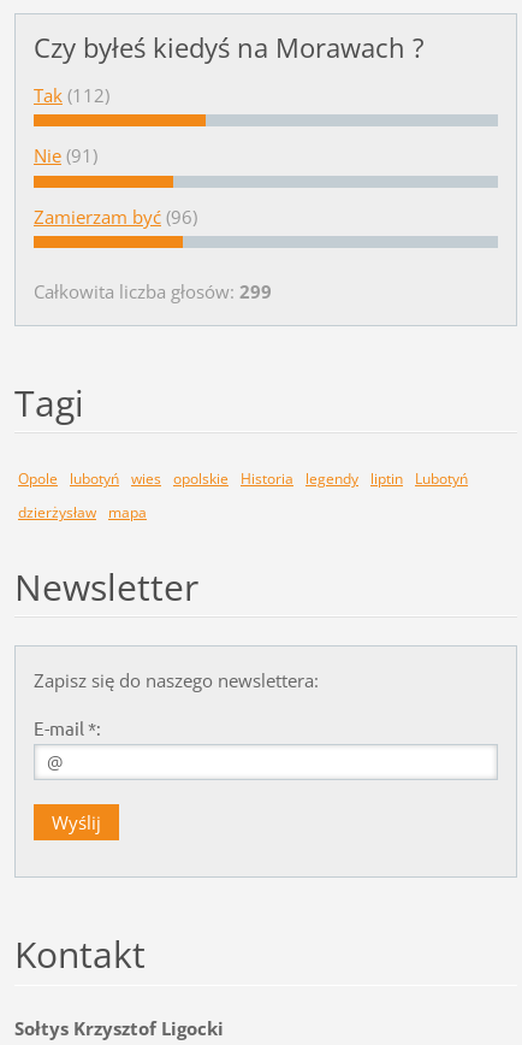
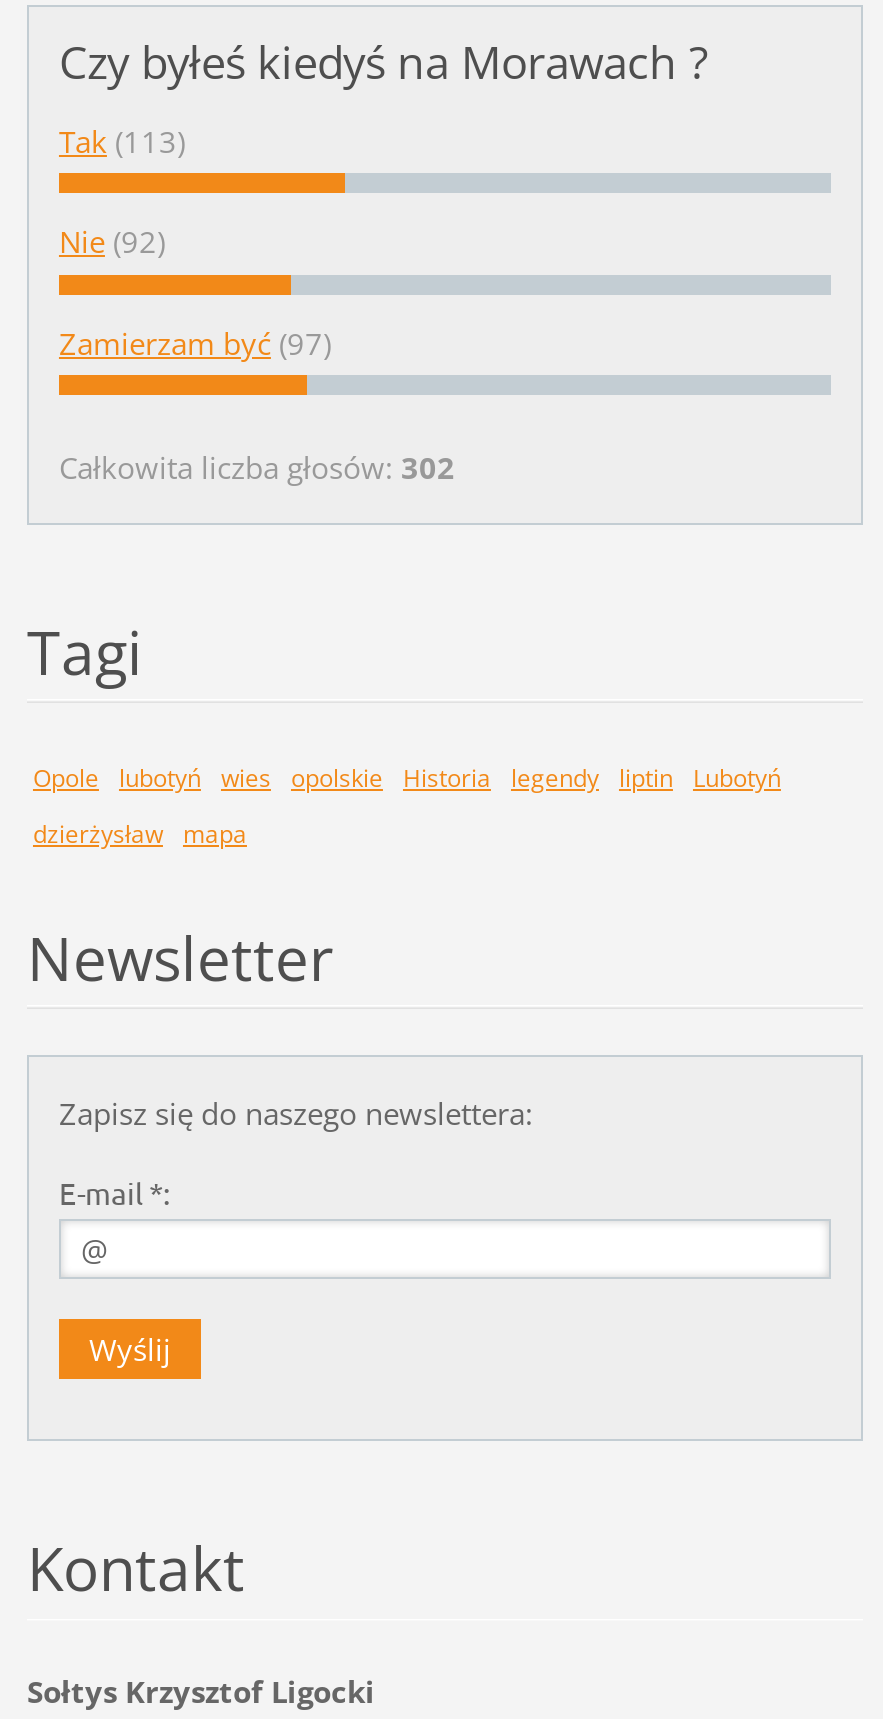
[34,83,109,107] Tak (112) -> [59,121,185,161] Tak (113)
[34,144,97,168] Nie (91) -> [59,221,165,261] Nie (92)
[34,204,197,228] Zamierzam być (96) -> [59,322,331,362] Zamierzam być (97)
[34,279,272,303] Całkowita liczba głosów: 299 -> [59,446,455,486] Całkowita liczba głosów: 302

